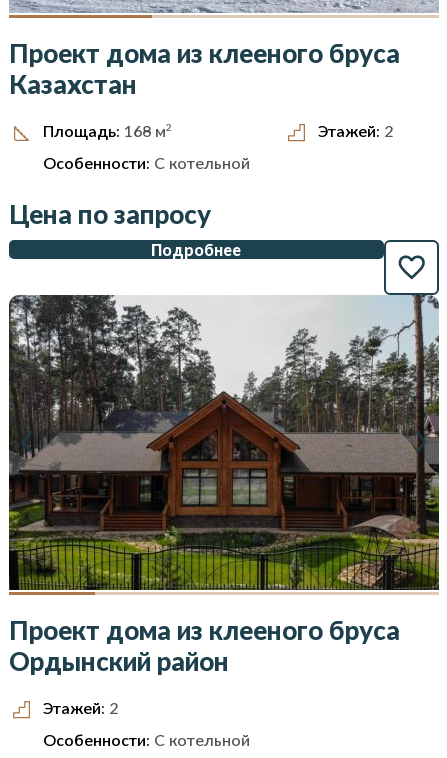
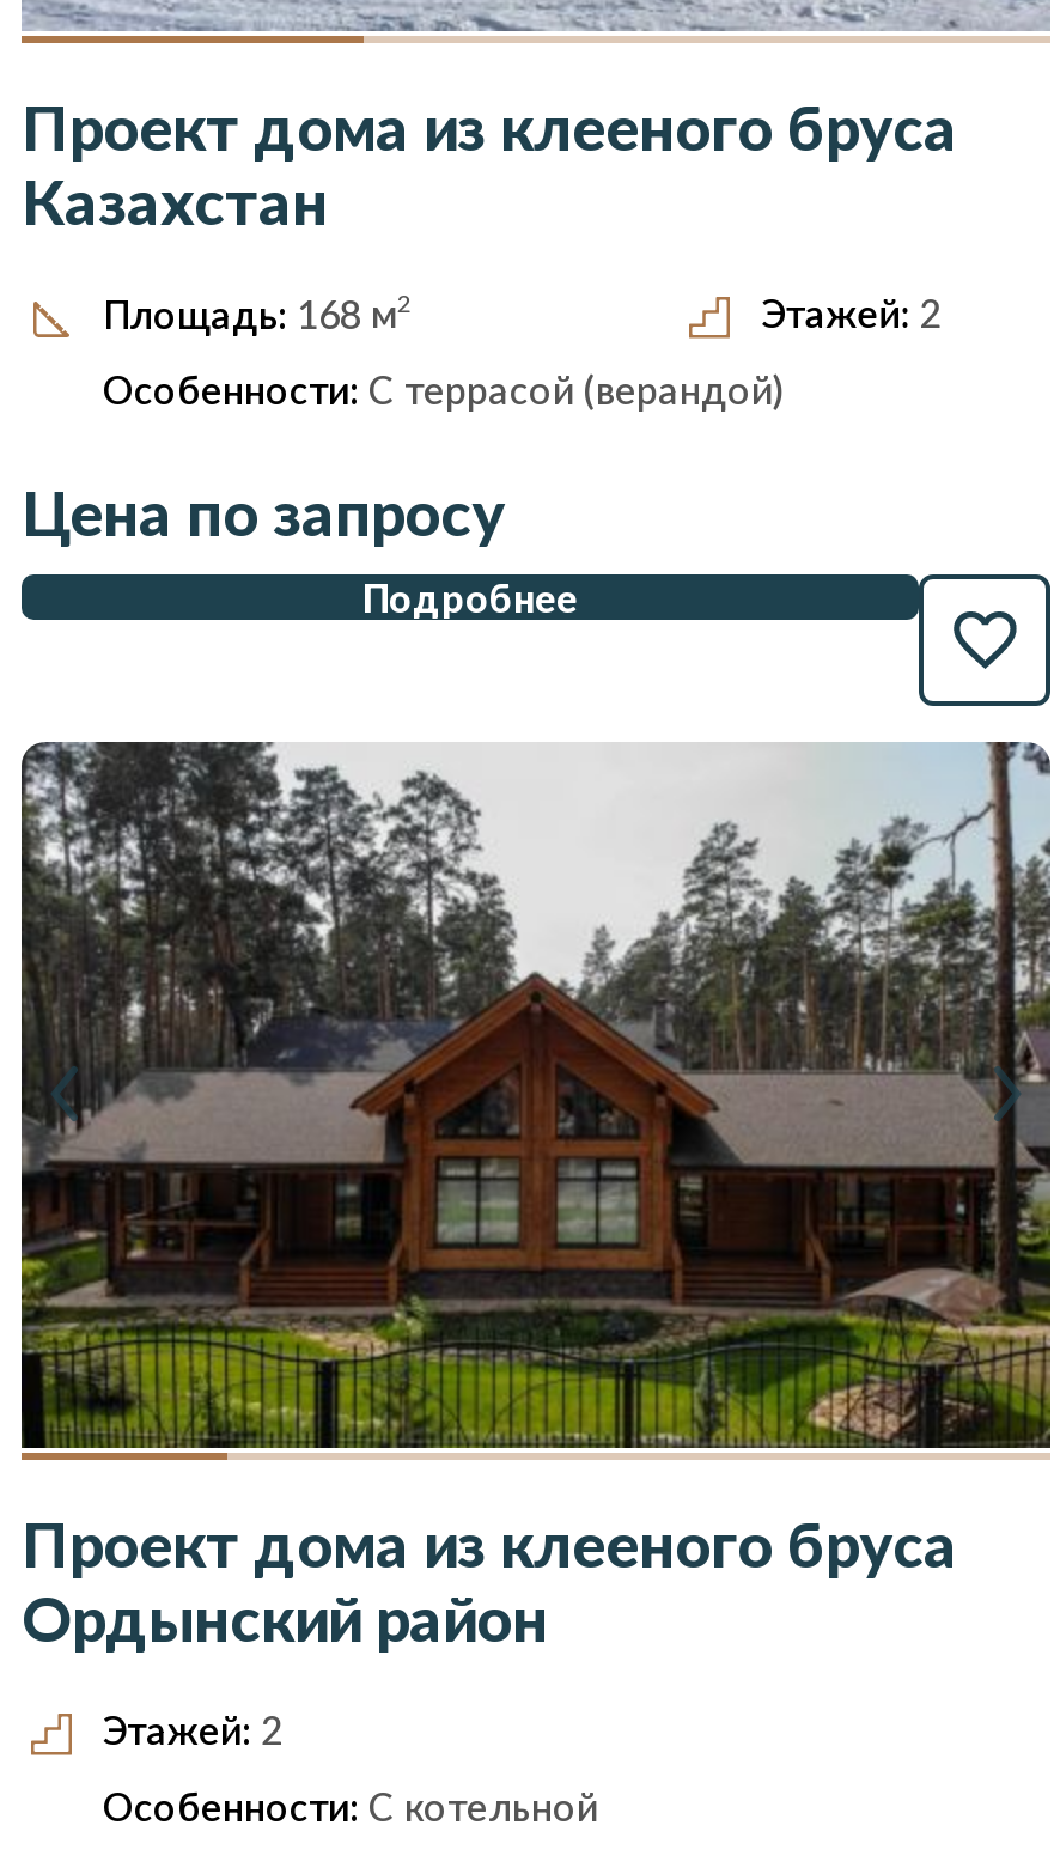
[43,153,250,172] Особенности: С котельной -> [103,366,782,411] Особенности: С террасой (верандой)

